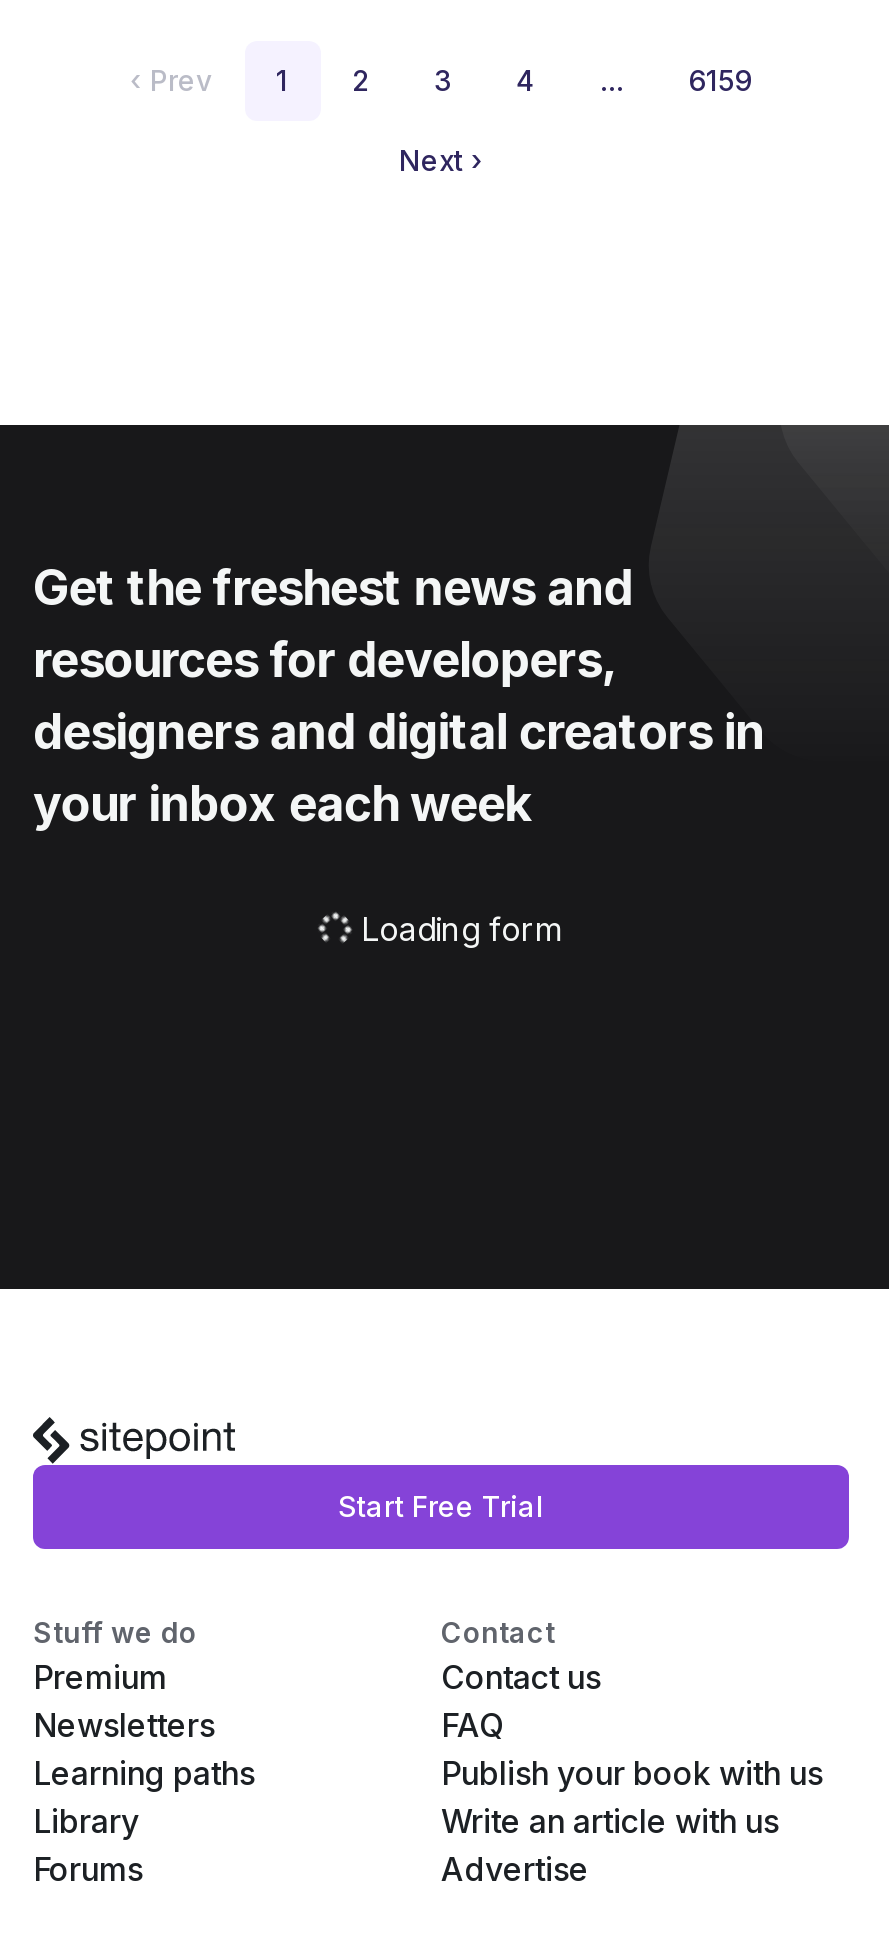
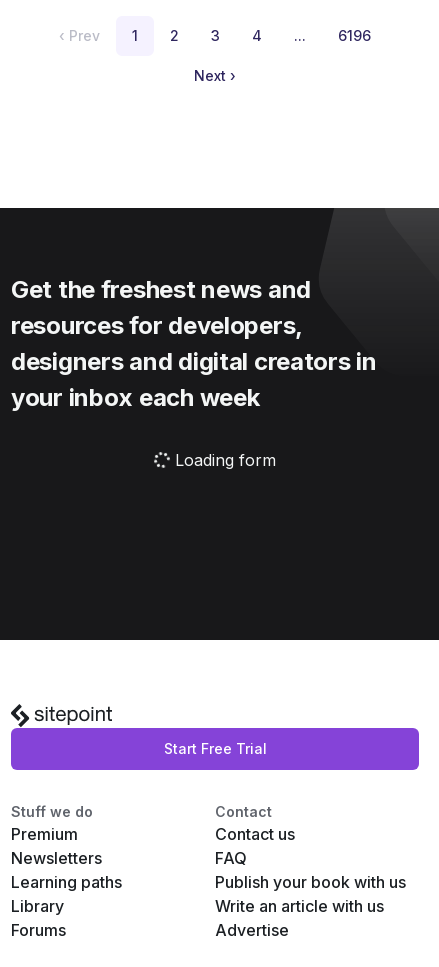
[688,63,752,97] 6159 -> [338,27,371,44] 6196

